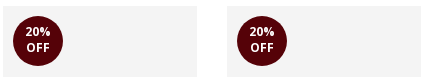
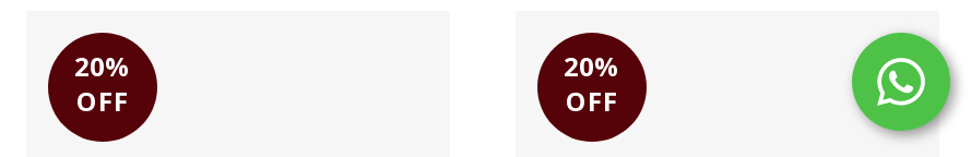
none -> [850,31,957,137] [image]

